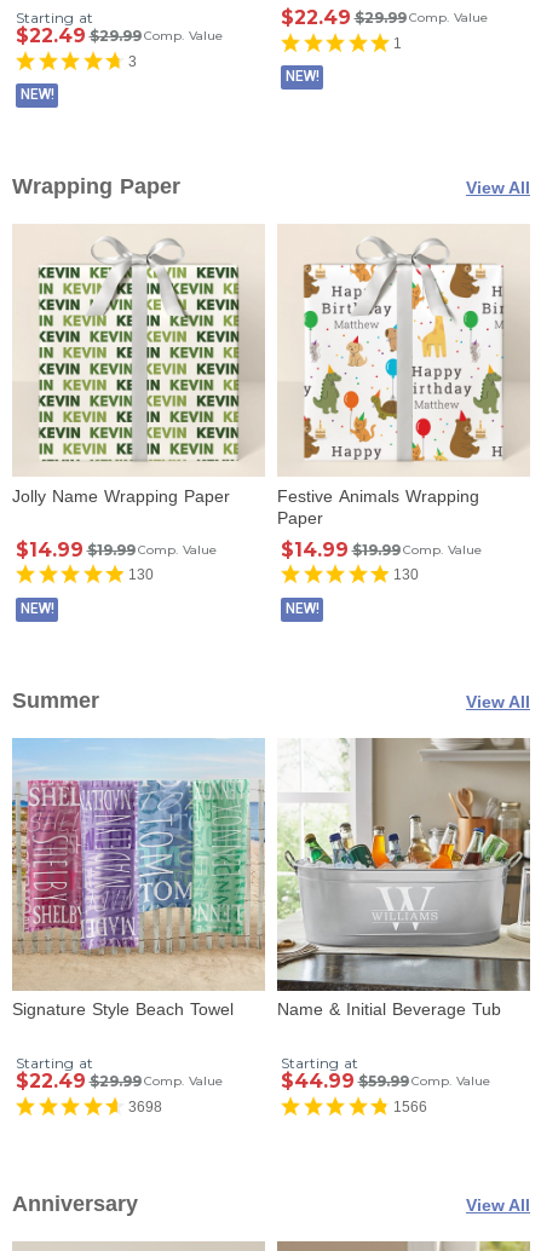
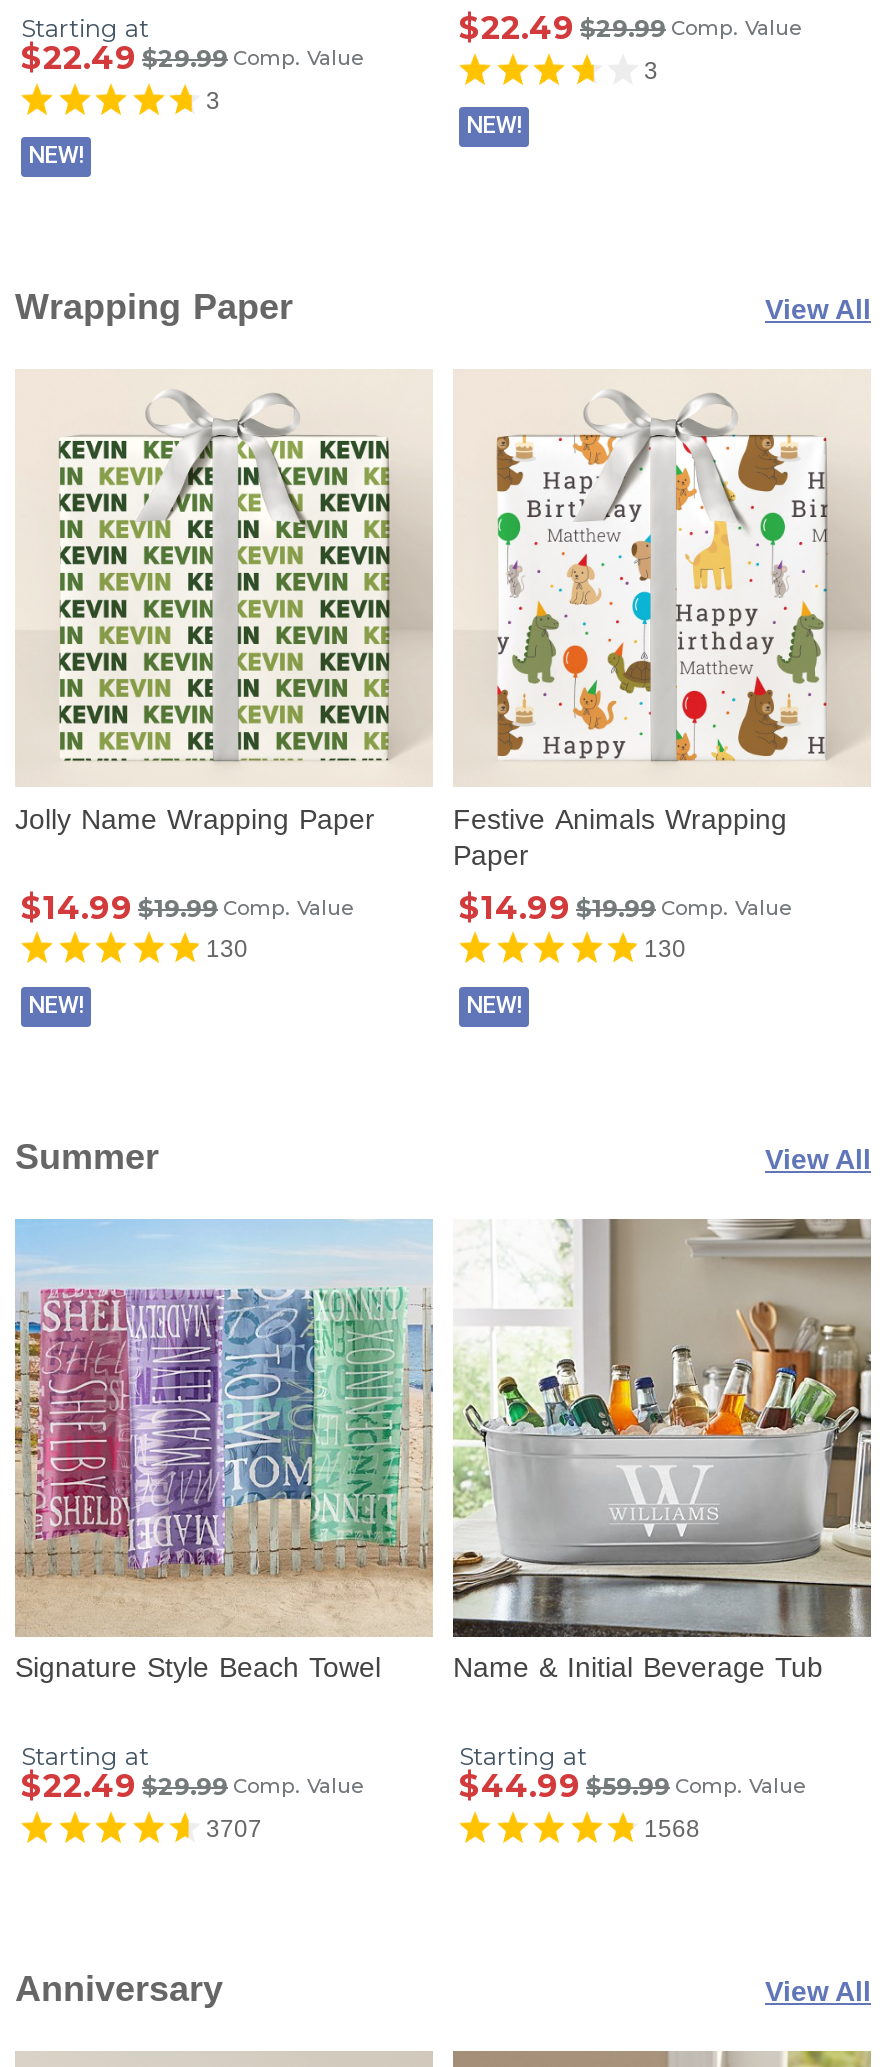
[393,35,401,52] 1 -> [644,57,658,85] 3
[128,1098,162,1115] 3698 -> [206,1815,262,1843] 3707
[393,1098,427,1115] 1566 -> [644,1815,700,1843] 1568

